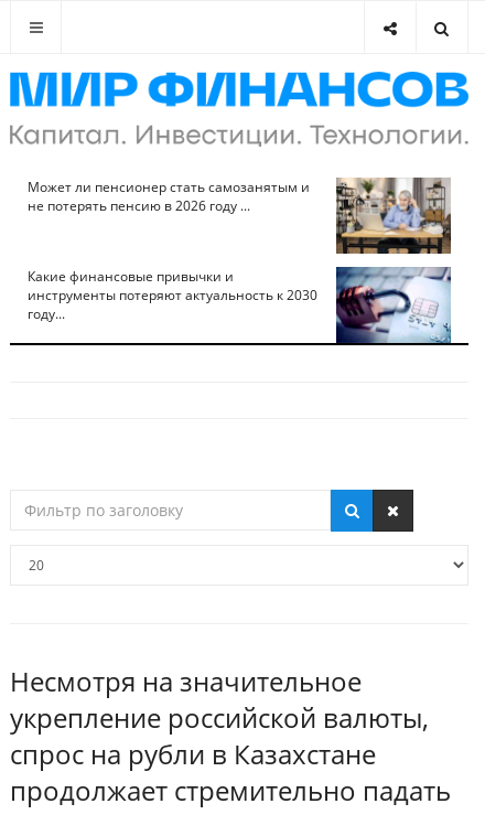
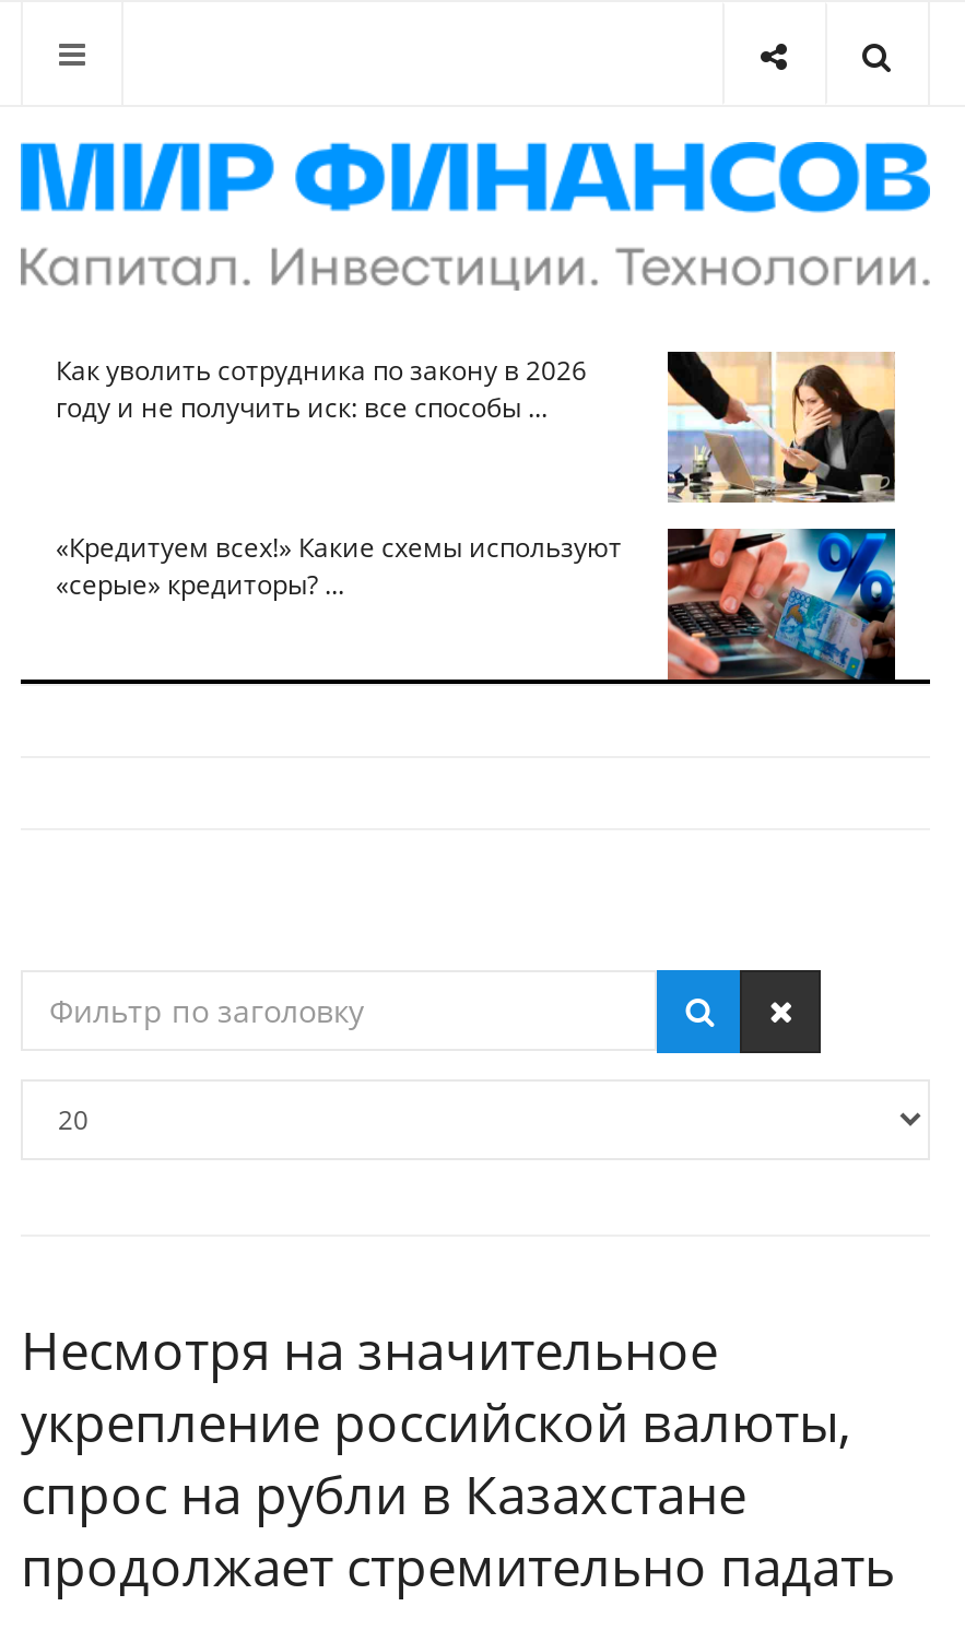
[28,178,310,215] Может ли пенсионер стать самозанятым и | не потерять пенсию в 2026 году ... -> [56,352,587,427] Как уволить сотрудника по закону в 2026 | году и не получить иск: все способы ...
[28,176,451,323] [image] | Какие финансовые привычки и | инструменты потеряют актуальность к 2030 | году... -> [56,350,895,604] [image] | «Кредитуем всех!» Какие схемы используют | «серые» кредиторы? ...
[335,266,452,344] [image] -> [666,527,897,682] [image]

